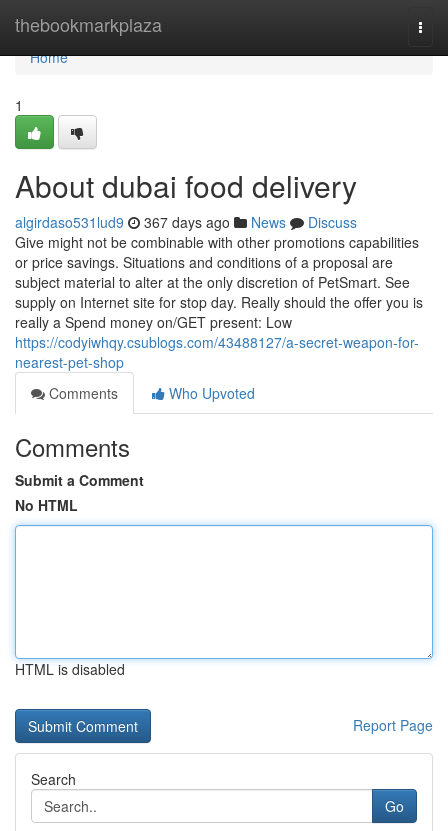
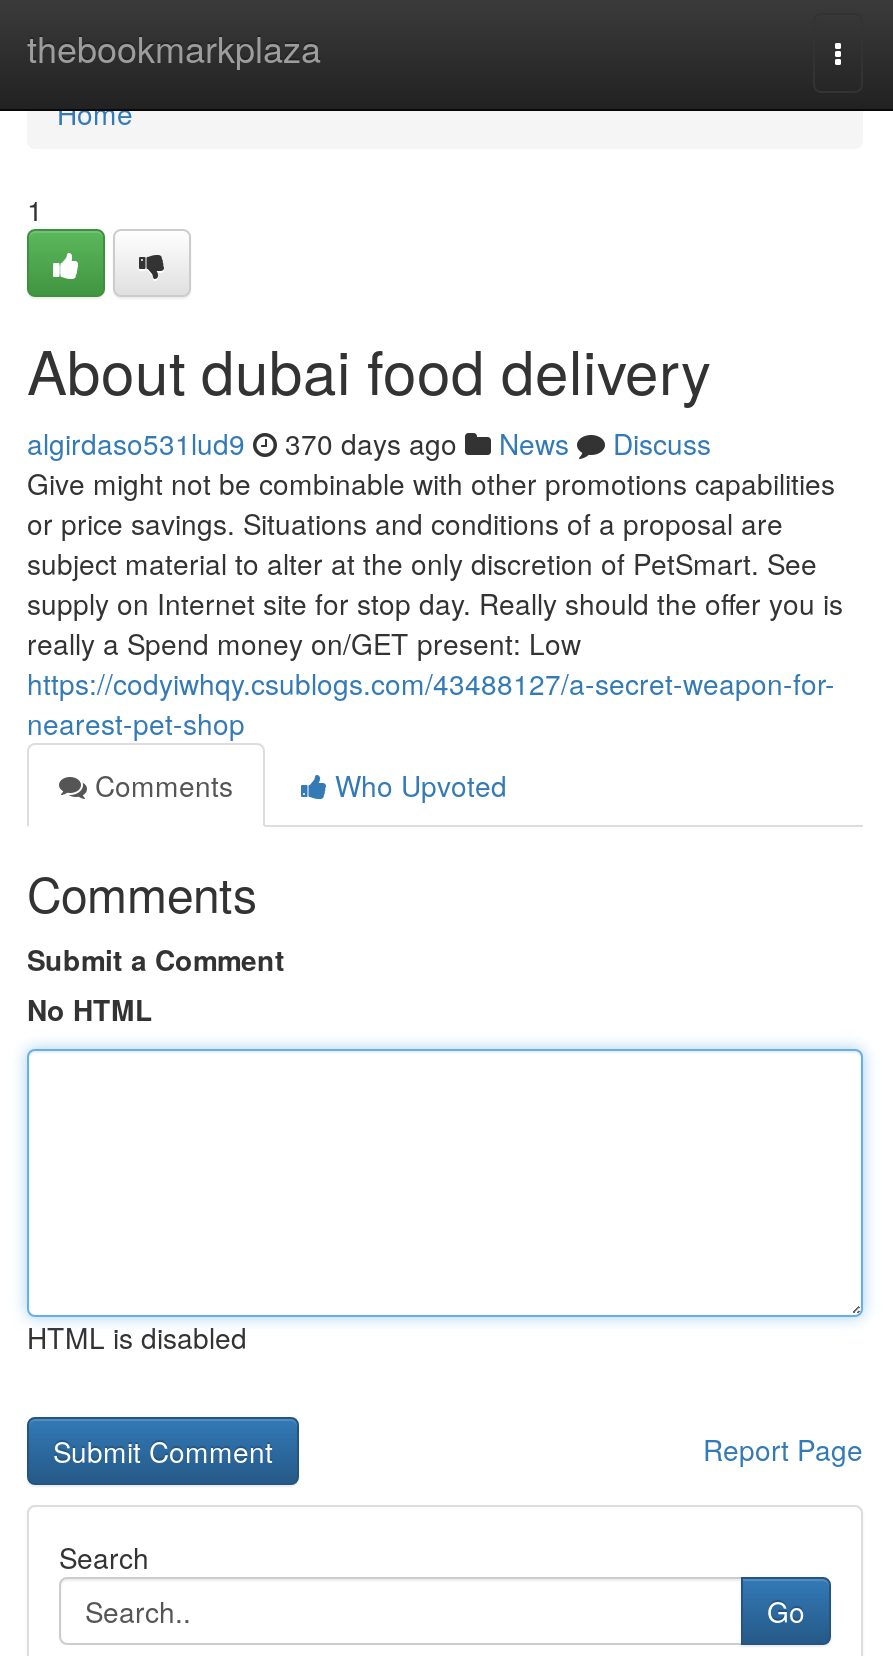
[15,212,357,232] algirdaso531lud9 367 days ago News Discuss -> [27,423,711,463] algirdaso531lud9 370 days ago News Discuss

